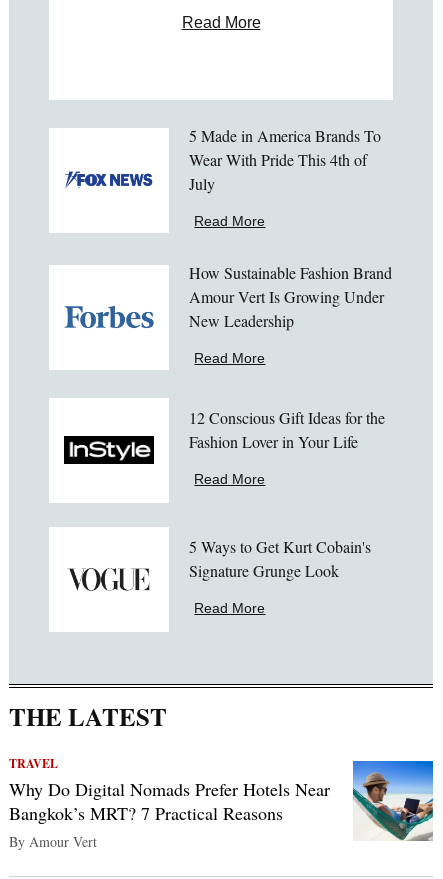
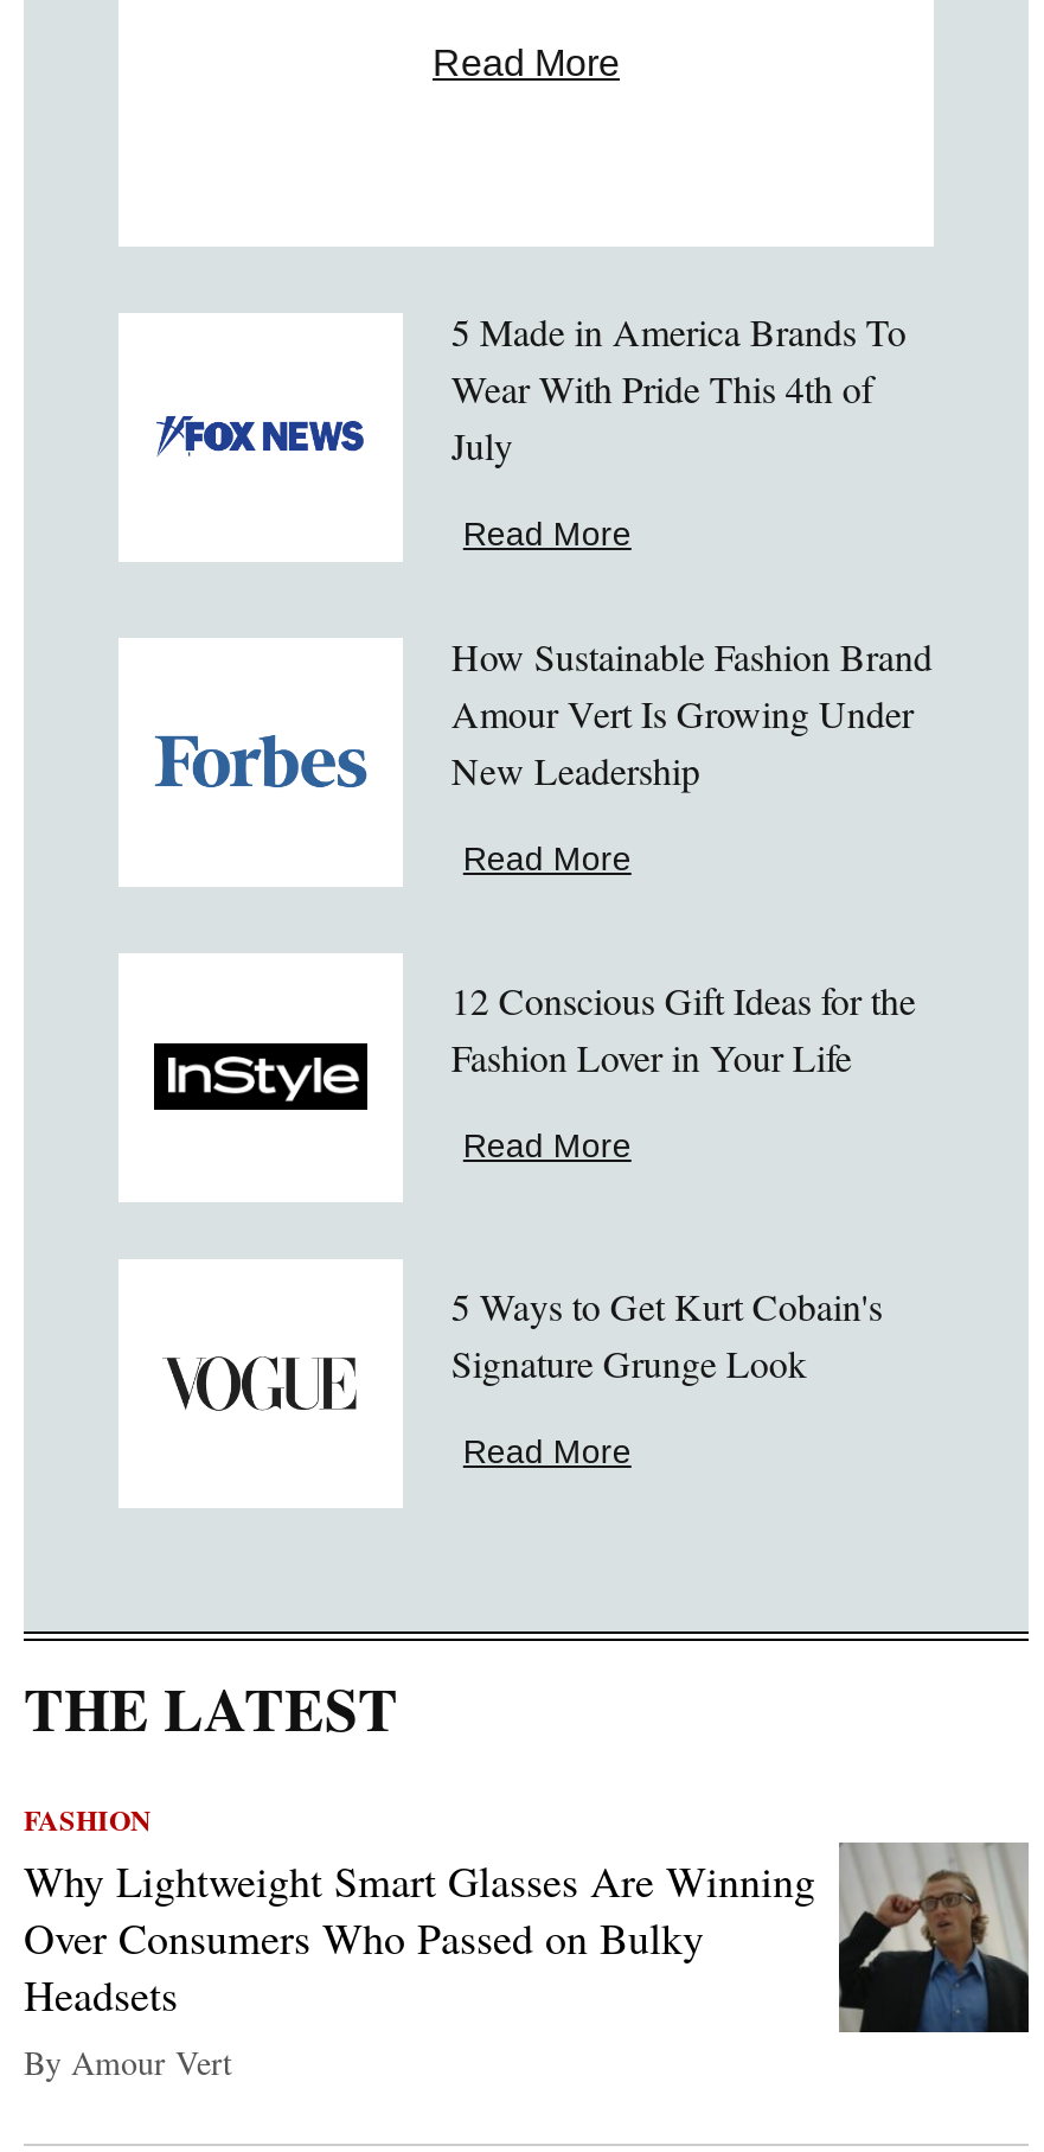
[9,755,434,842] [image] | TRAVEL | Why Do Digital Nomads Prefer Hotels Near | Bangkok’s MRT? 7 Practical Reasons -> [24,1799,1031,2035] [image] | FASHION | Why Lightweight Smart Glasses Are Winning | Over Consumers Who Passed on Bulky | Headsets

